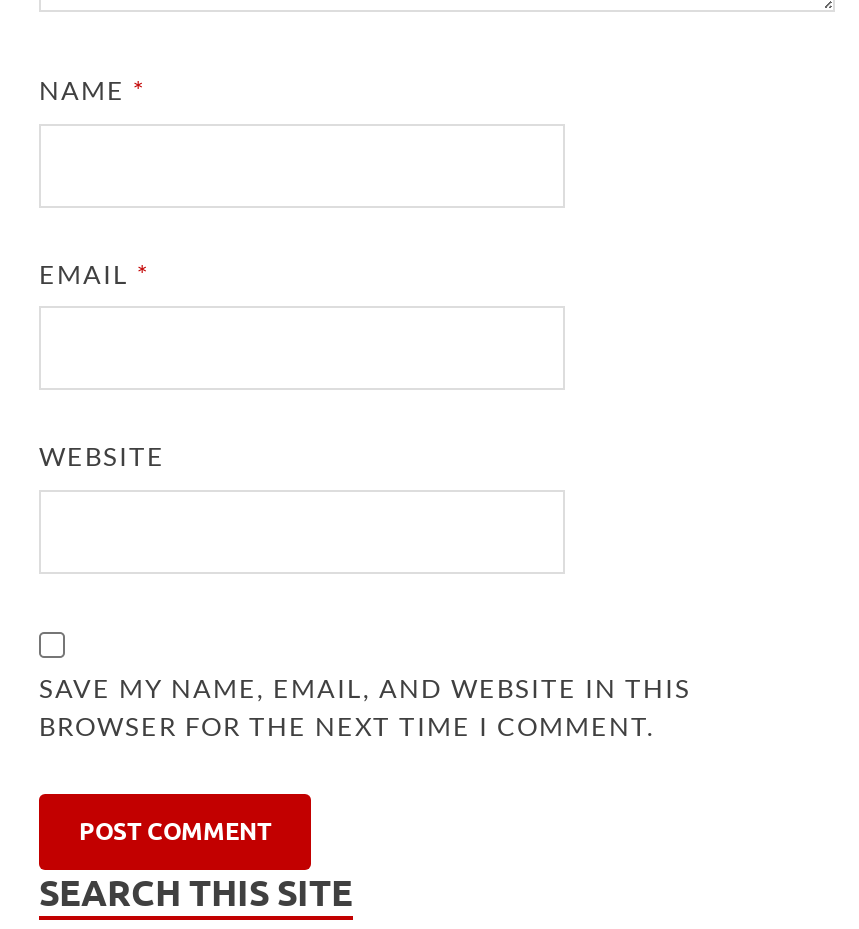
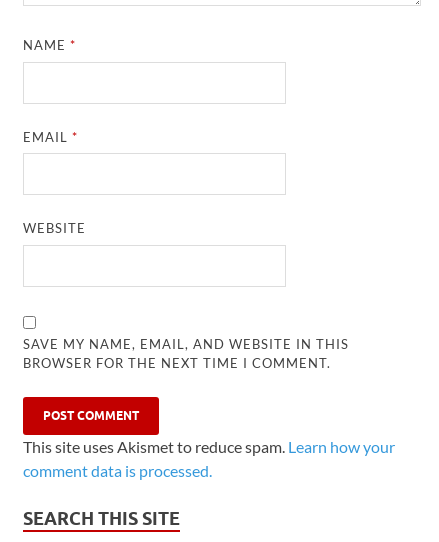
none -> [23,437,395,480] This site uses Akismet to reduce spam. Learn how your | comment data is processed.

